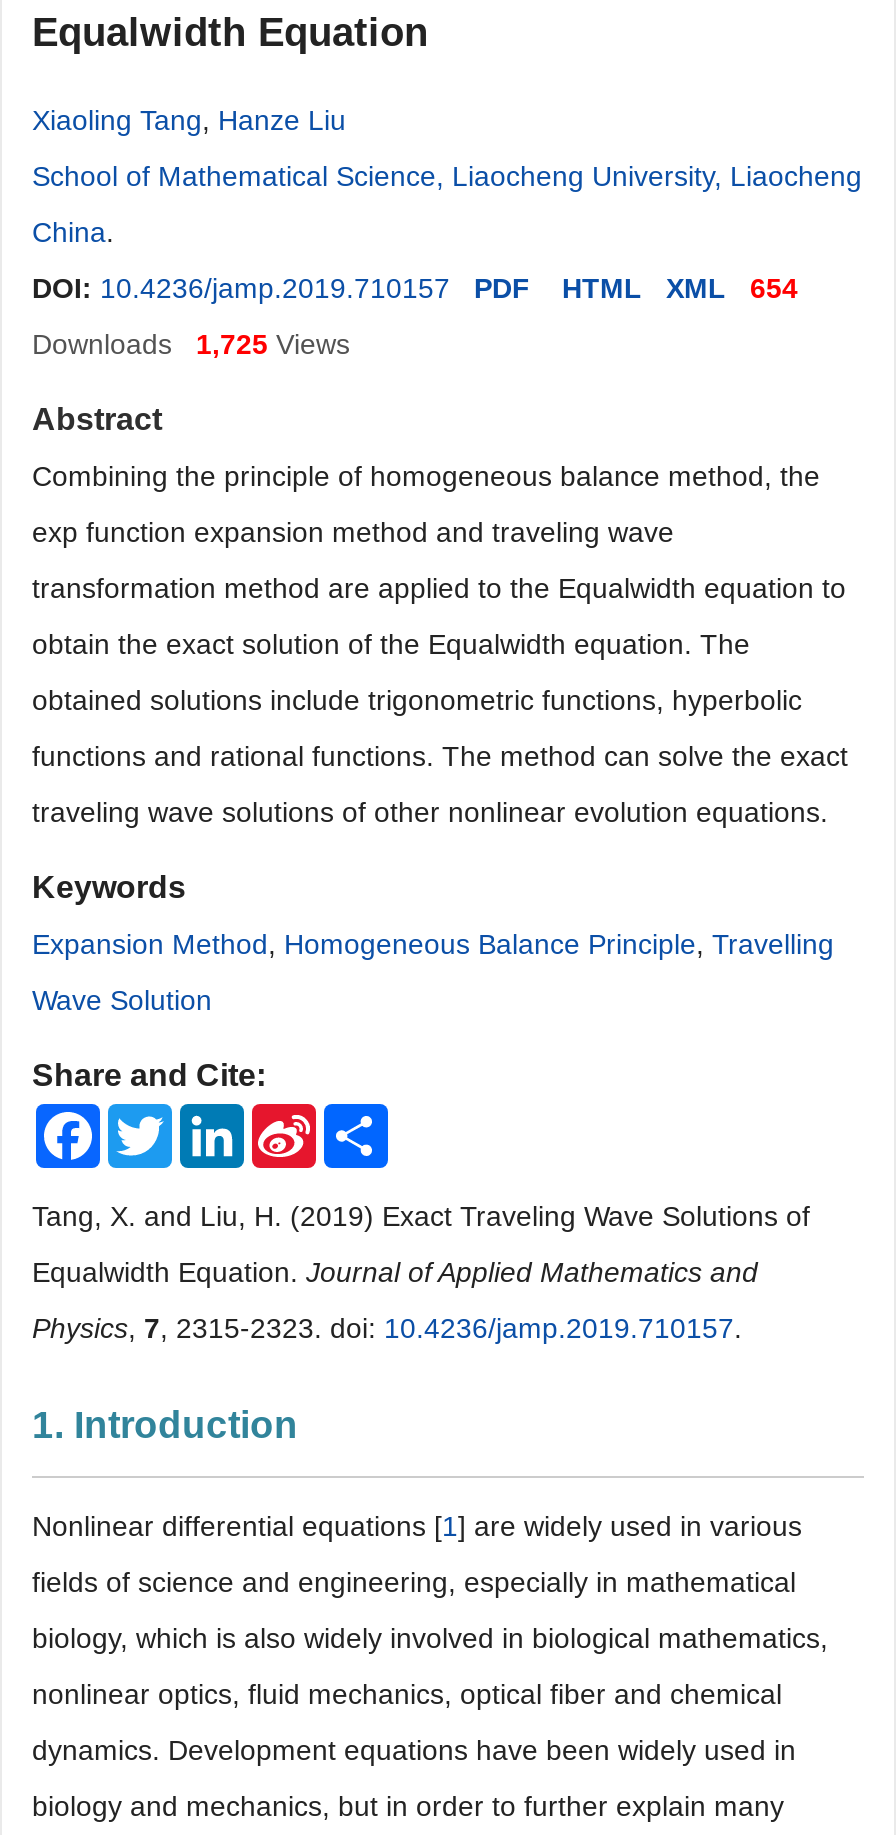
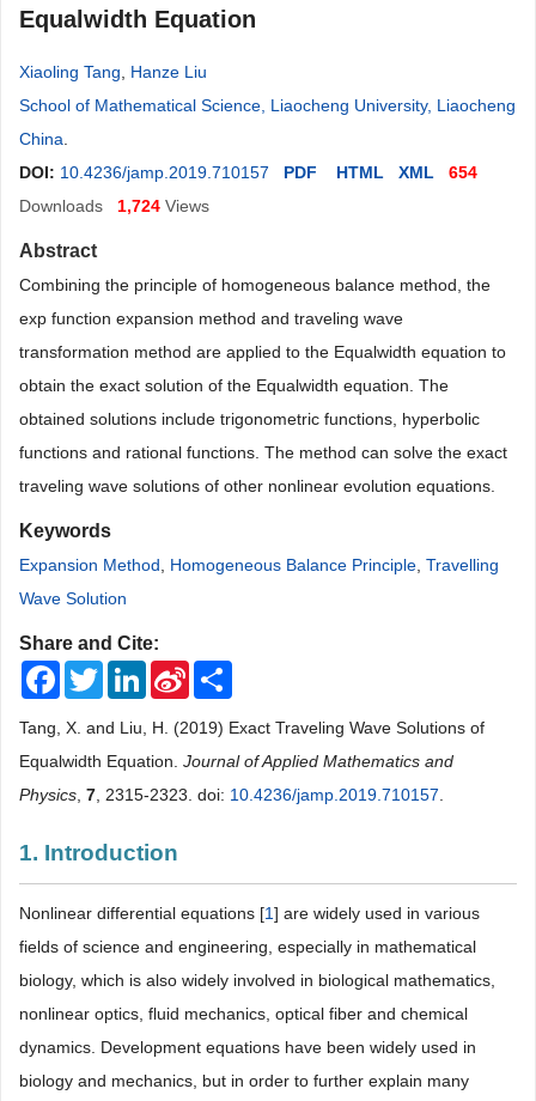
[32,328,350,360] Downloads 1,725 Views -> [19,196,209,215] Downloads 1,724 Views

